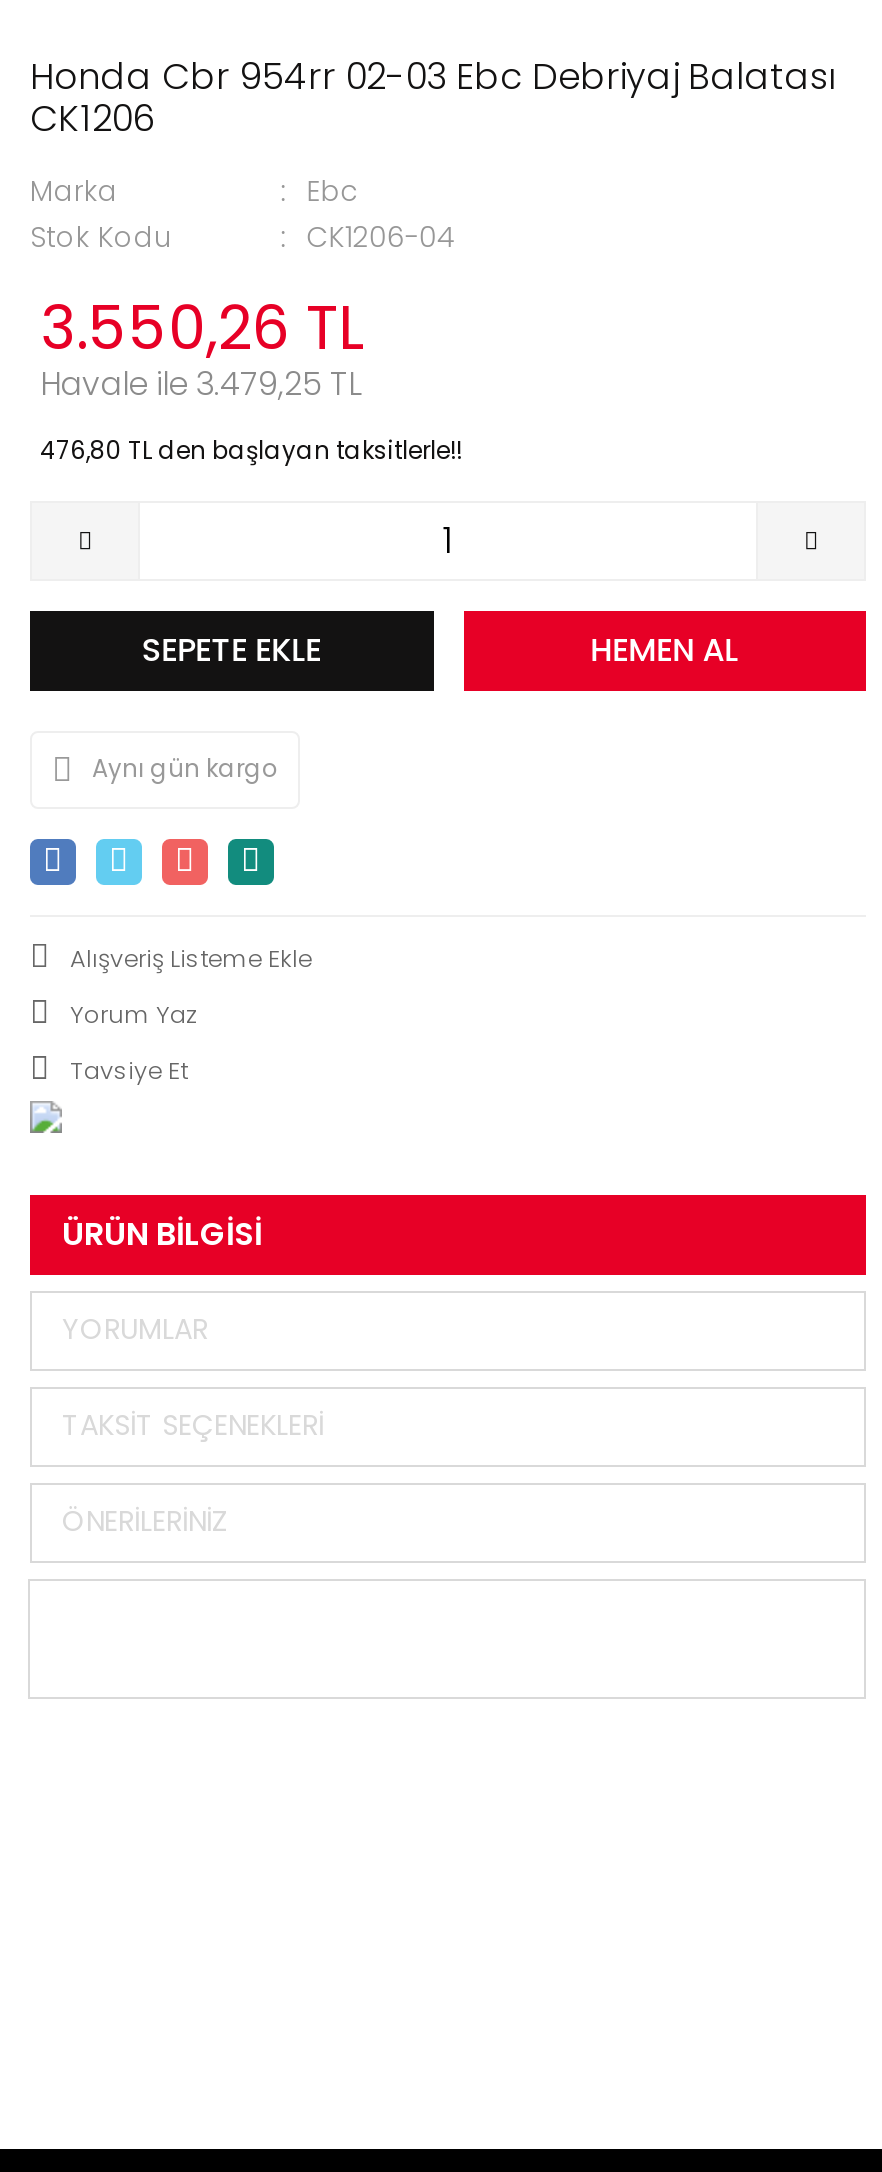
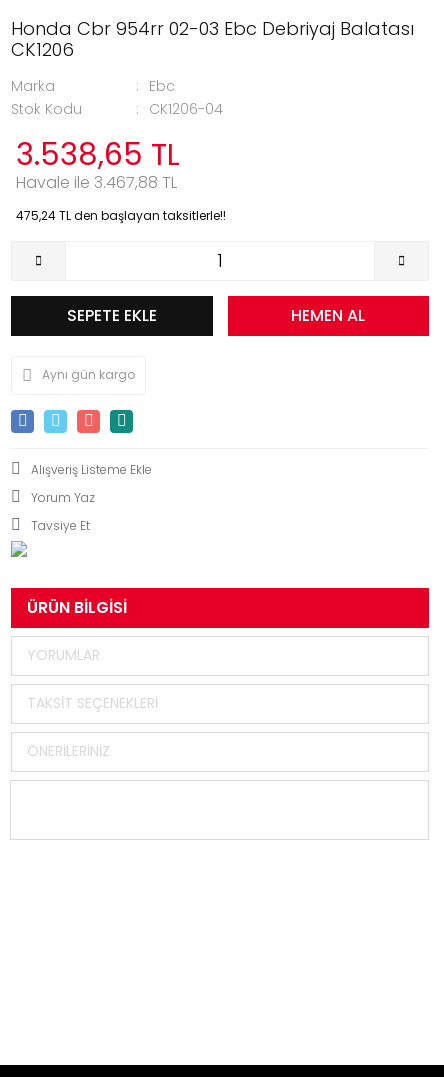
[40,286,364,370] 3.550,26 TL -> [16,134,180,176] 3.538,65 TL
[40,360,360,406] Havale ile 3.479,25 TL -> [16,171,177,194] Havale ile 3.467,88 TL
[40,432,462,466] 476,80 TL den başlayan taksitlerle!! -> [16,207,226,224] 475,24 TL den başlayan taksitlerle!!

